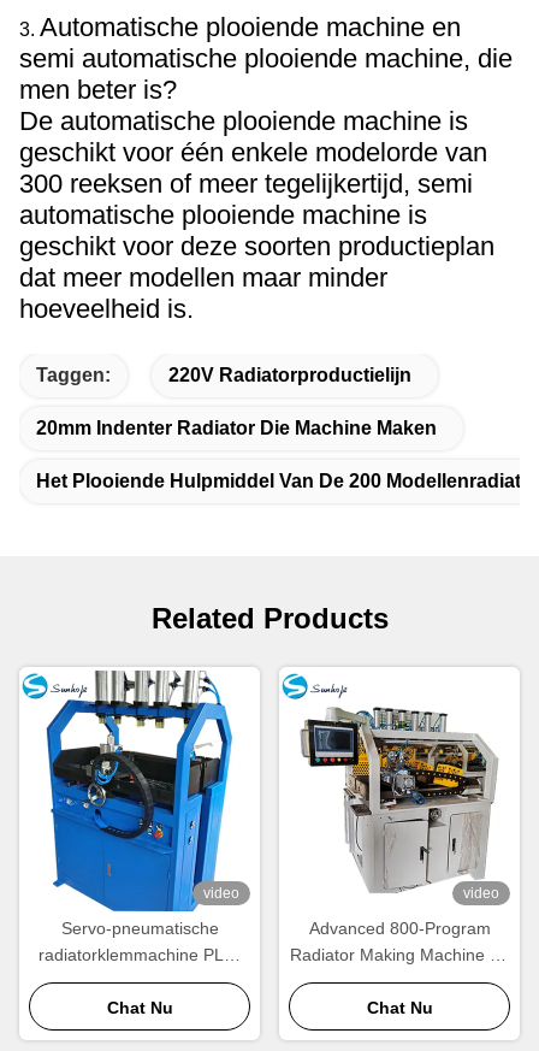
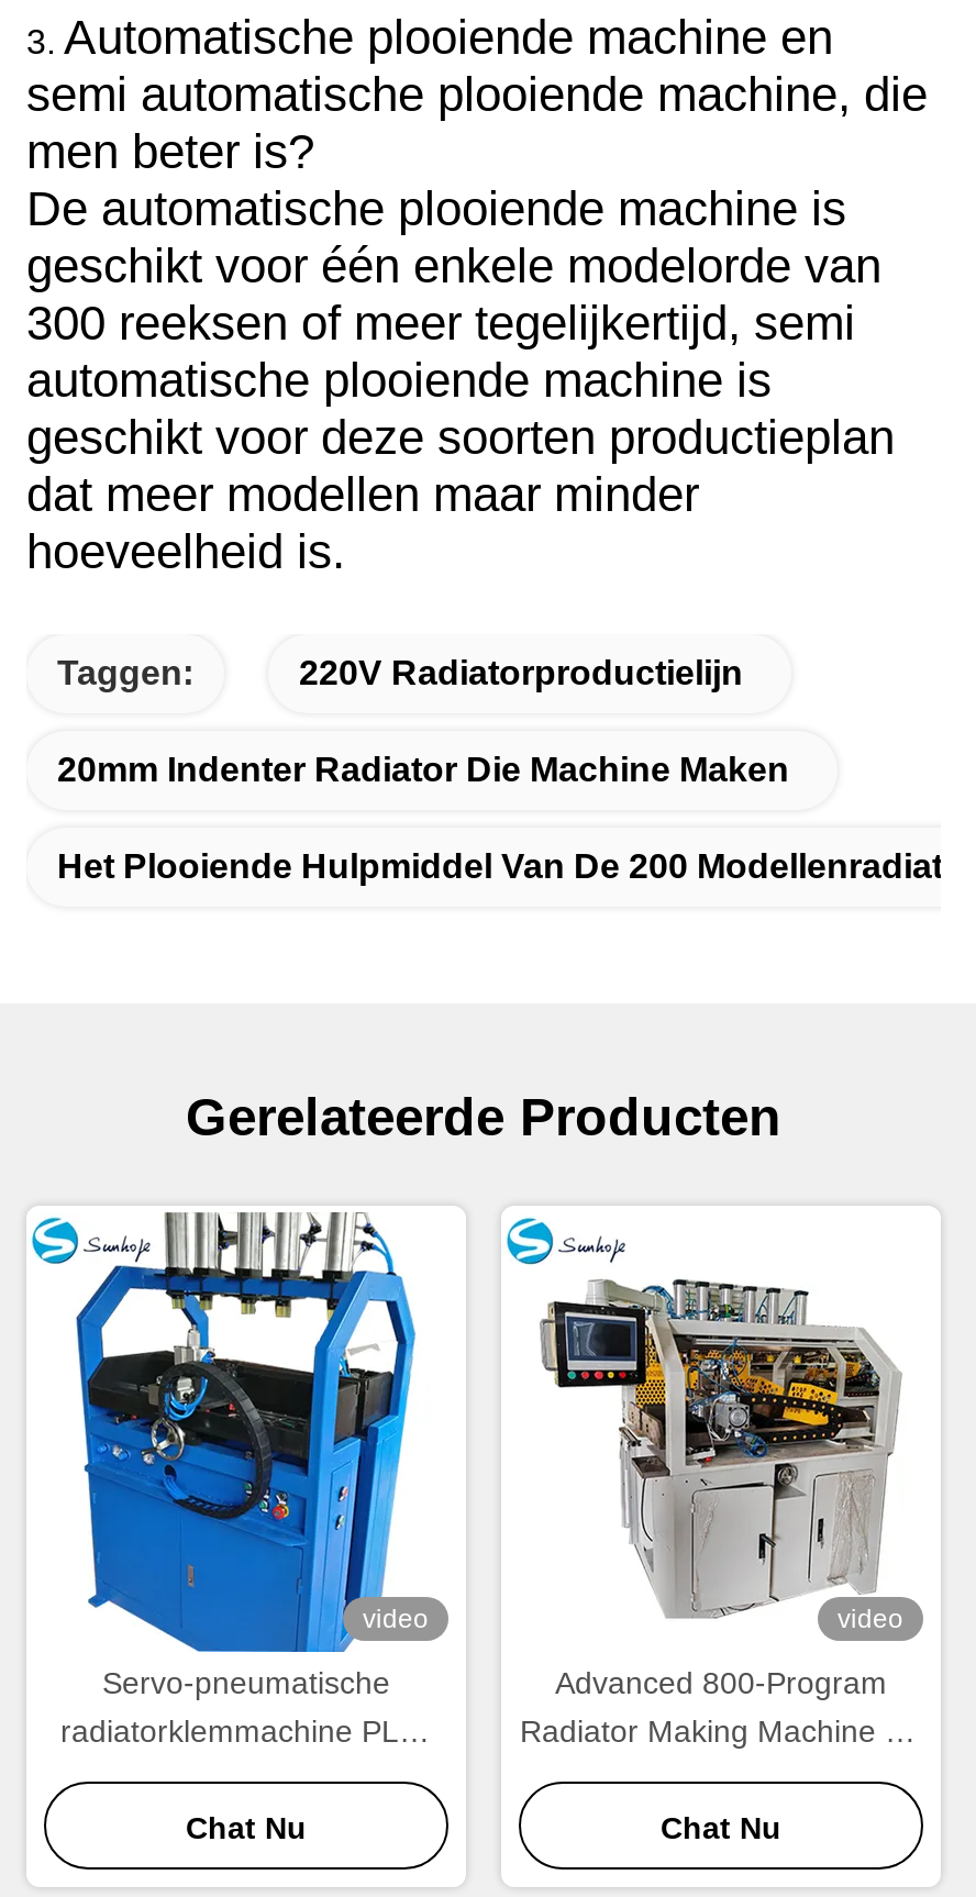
[151,602,388,635] Related Products -> [186,1087,781,1147] Gerelateerde Producten

